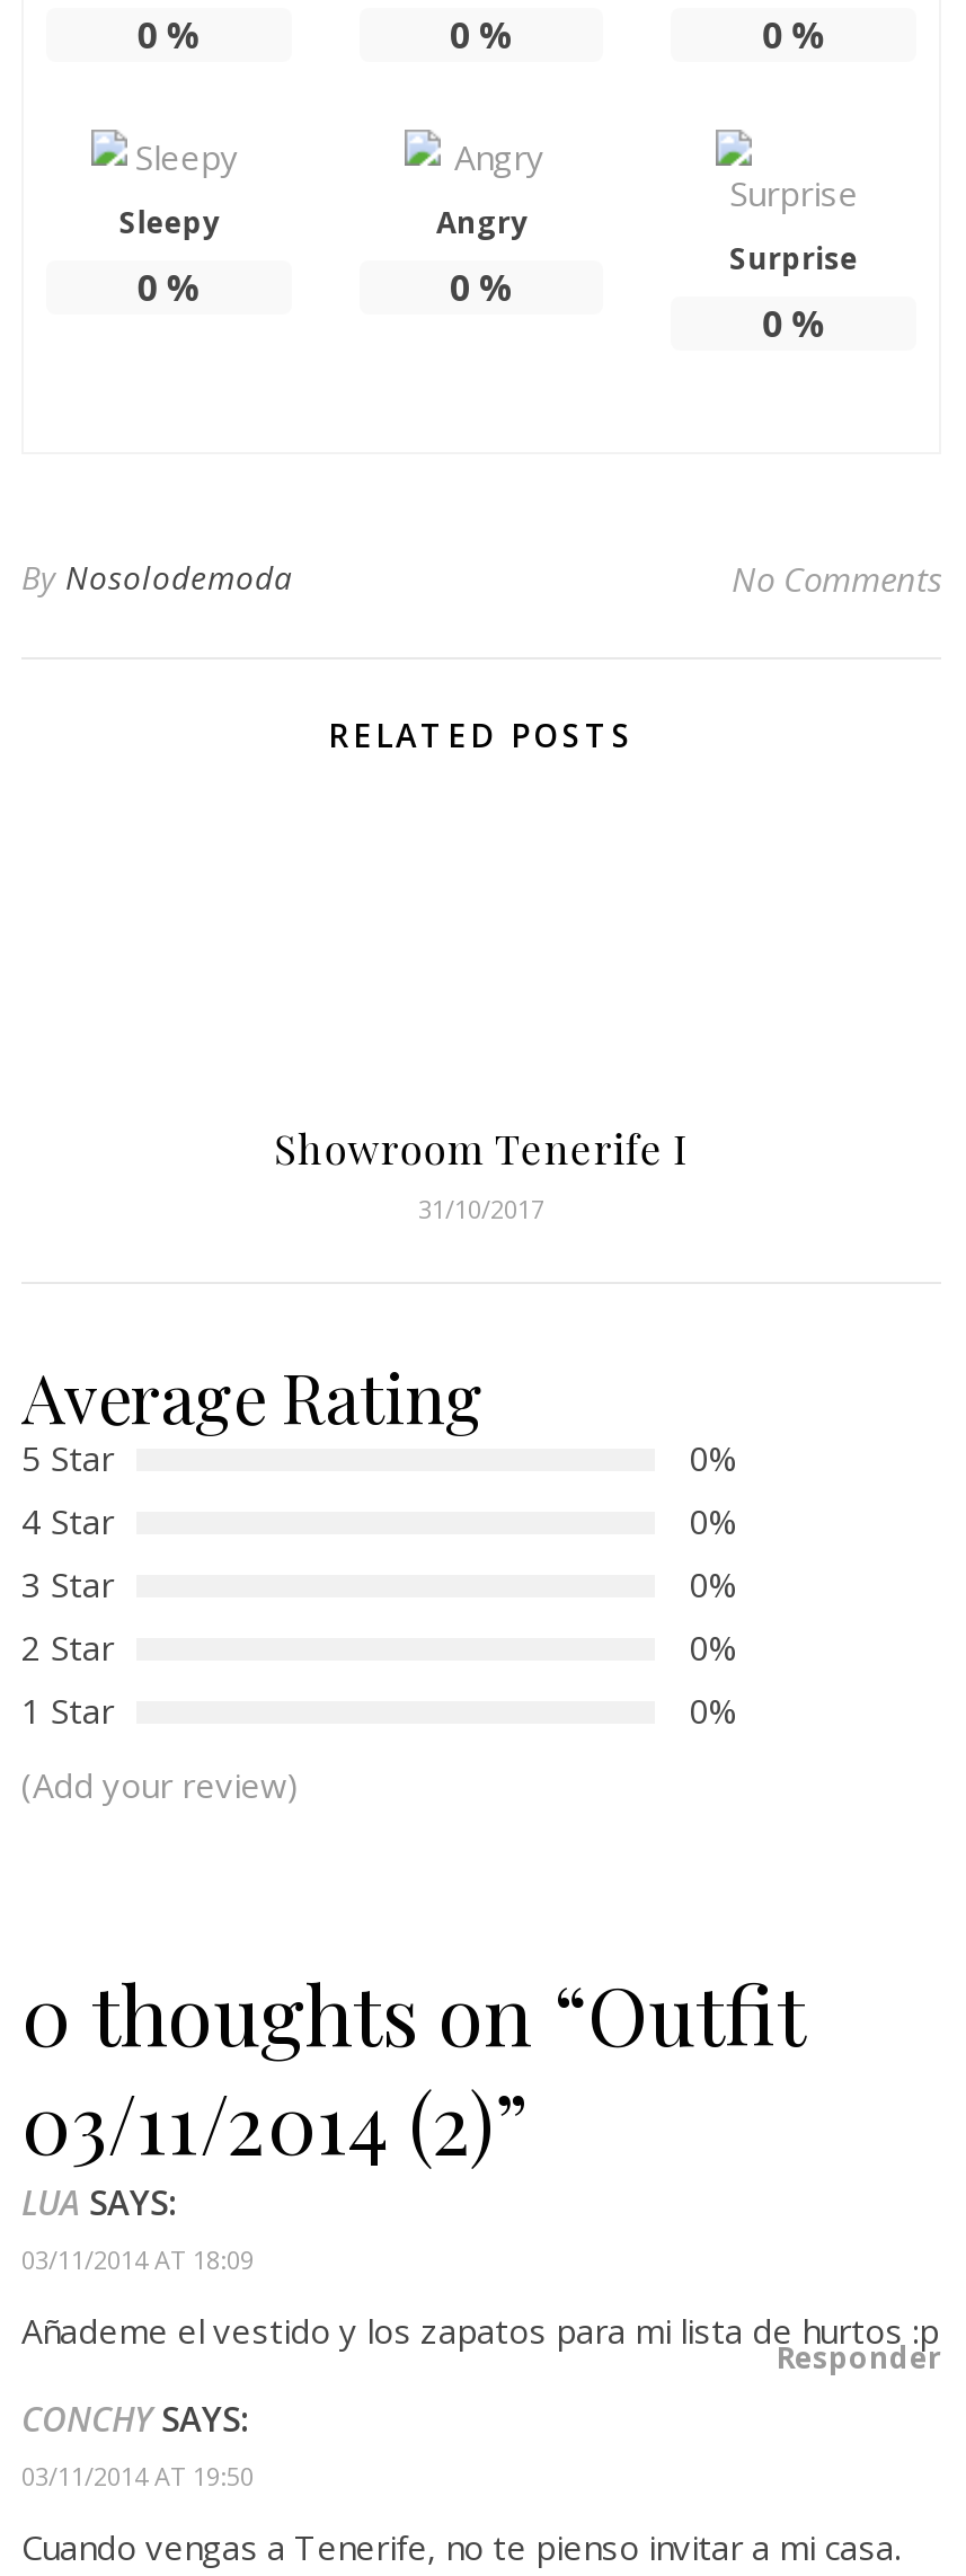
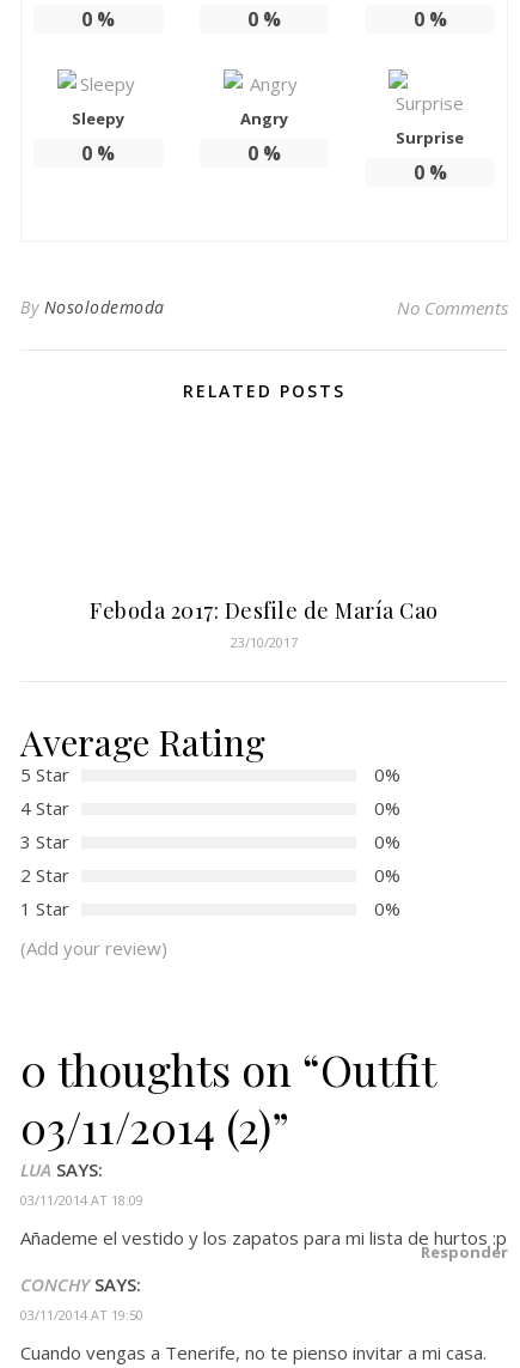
[274,1122,688,1225] Showroom Tenerife I | 31/10/2017 -> [90,596,438,651] Feboda 2017: Desfile de María Cao | 23/10/2017

